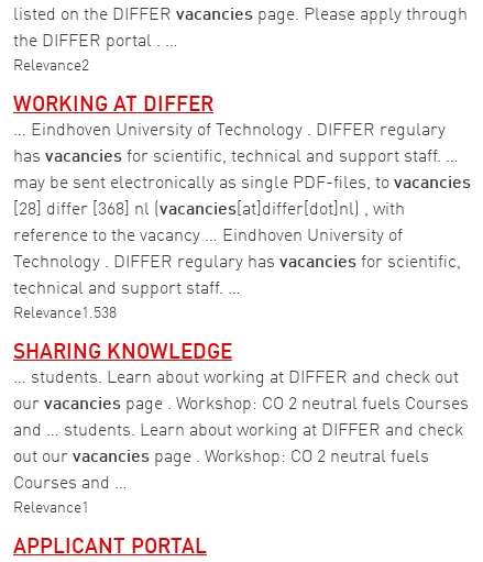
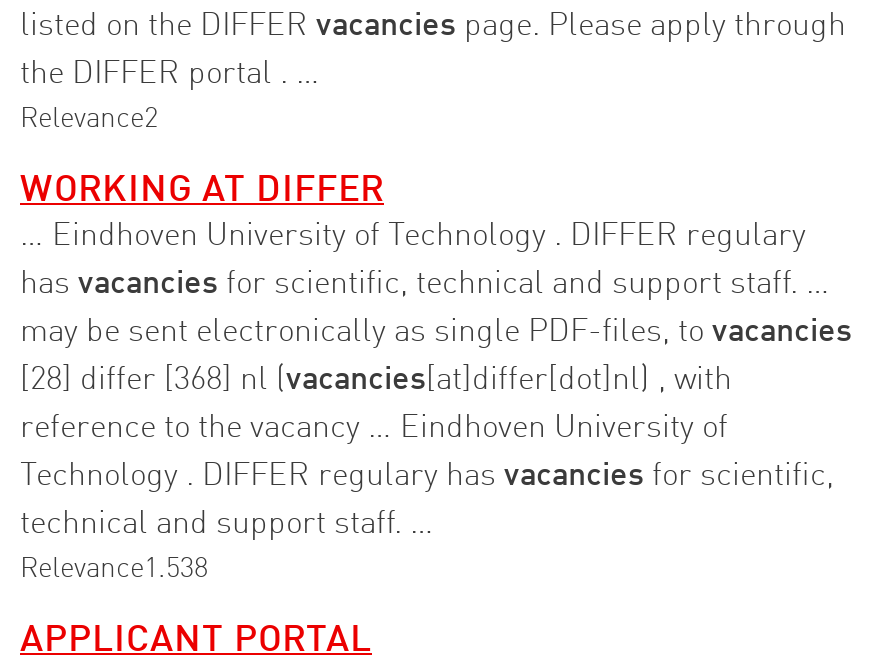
[13,343,469,516] SHARING KNOWLEDGE | … students. Learn about working at DIFFER and check out | our vacancies page . Workshop: CO 2 neutral fuels Courses | and … students. Learn about working at DIFFER and check | out our vacancies page . Workshop: CO 2 neutral fuels | Courses and … | Relevance1 -> none

